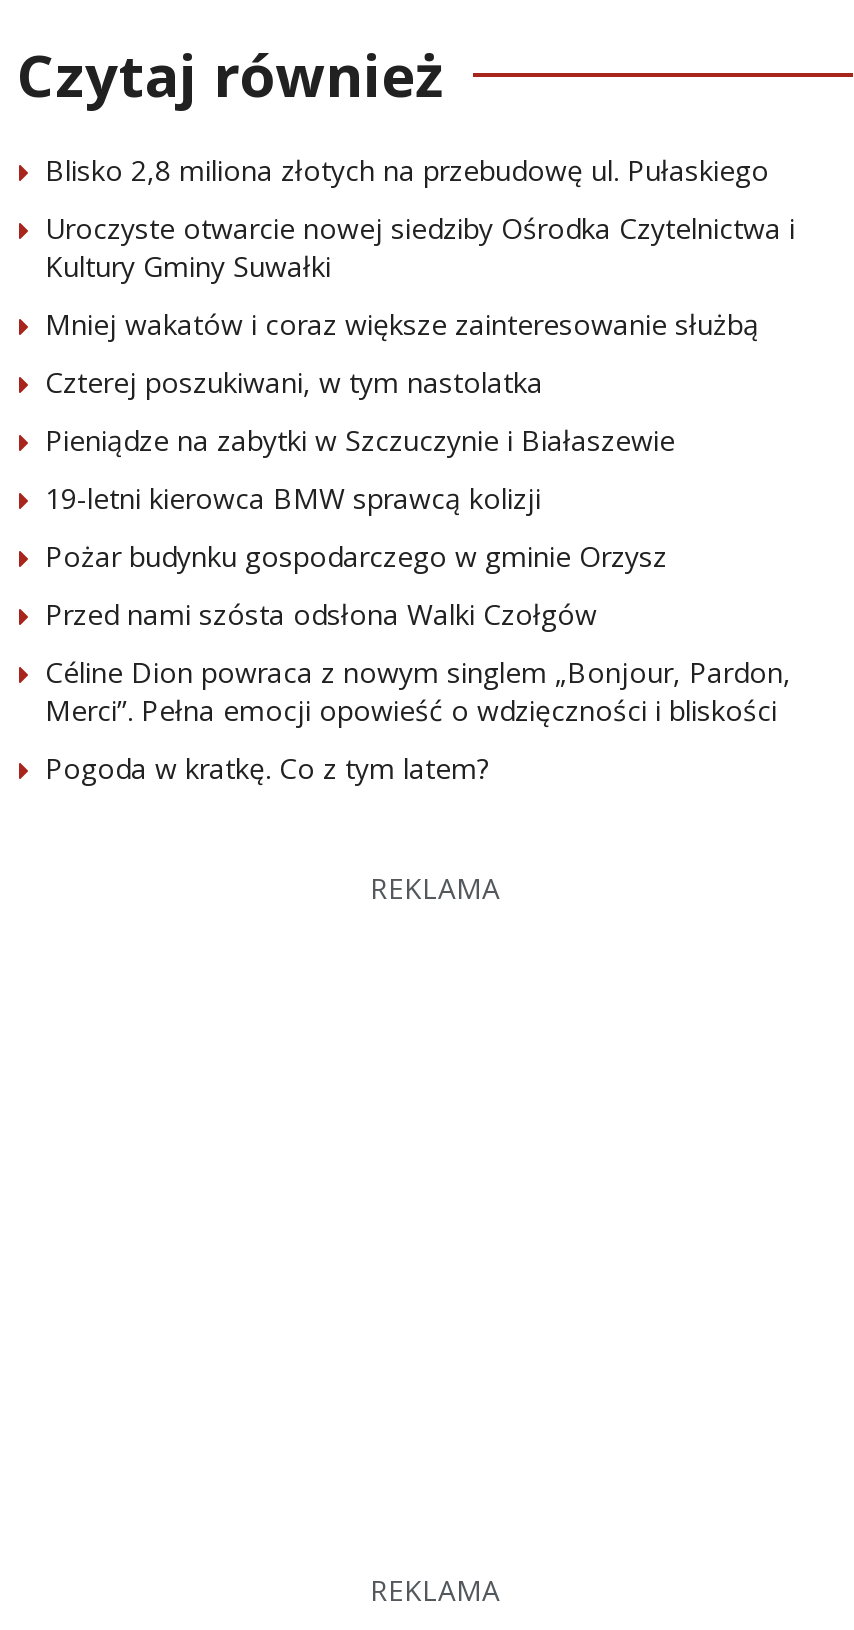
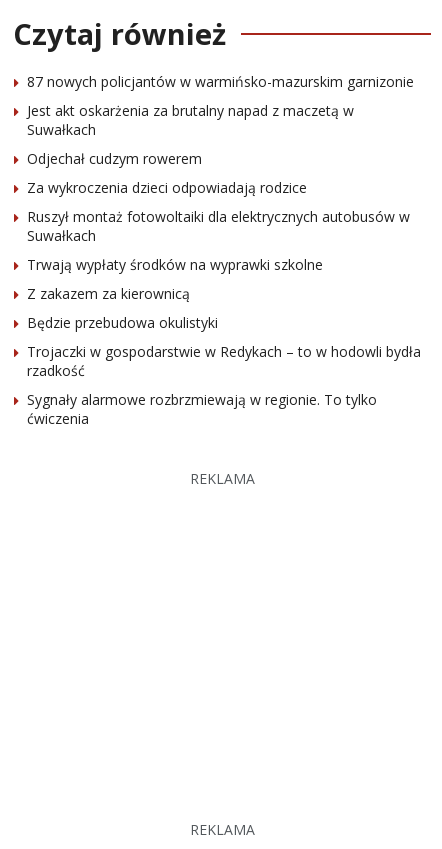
[45,151,769,189] Blisko 2,8 miliona złotych na przebudowę ul. Pułaskiego -> [27,72,414,91] 87 nowych policjantów w warmińsko-mazurskim garnizonie
[45,209,795,285] Uroczyste otwarcie nowej siedziby Ośrodka Czytelnictwa i | Kultury Gminy Suwałki -> [27,101,354,139] Jest akt oskarżenia za brutalny napad z maczetą w | Suwałkach
[45,305,759,343] Mniej wakatów i coraz większe zainteresowanie służbą -> [27,149,202,168] Odjechał cudzym rowerem
[45,363,543,401] Czterej poszukiwani, w tym nastolatka -> [27,178,307,197] Za wykroczenia dzieci odpowiadają rodzice
[45,421,675,459] Pieniądze na zabytki w Szczuczynie i Białaszewie -> [27,207,410,245] Ruszył montaż fotowoltaiki dla elektrycznych autobusów w | Suwałkach
[45,479,541,517] 19-letni kierowca BMW sprawcą kolizji -> [27,255,323,274] Trwają wypłaty środków na wyprawki szkolne
[45,537,667,575] Pożar budynku gospodarczego w gminie Orzysz -> [27,284,190,303] Z zakazem za kierownicą
[45,595,597,633] Przed nami szósta odsłona Walki Czołgów -> [27,313,218,332] Będzie przebudowa okulistyki
[45,653,791,729] Céline Dion powraca z nowym singlem „Bonjour, Pardon, | Merci”. Pełna emocji opowieść o wdzięczności i bliskości -> [27,342,421,380] Trojaczki w gospodarstwie w Redykach – to w hodowli bydła | rzadkość
[45,749,489,787] Pogoda w kratkę. Co z tym latem? -> [27,390,377,428] Sygnały alarmowe rozbrzmiewają w regionie. To tylko | ćwiczenia

